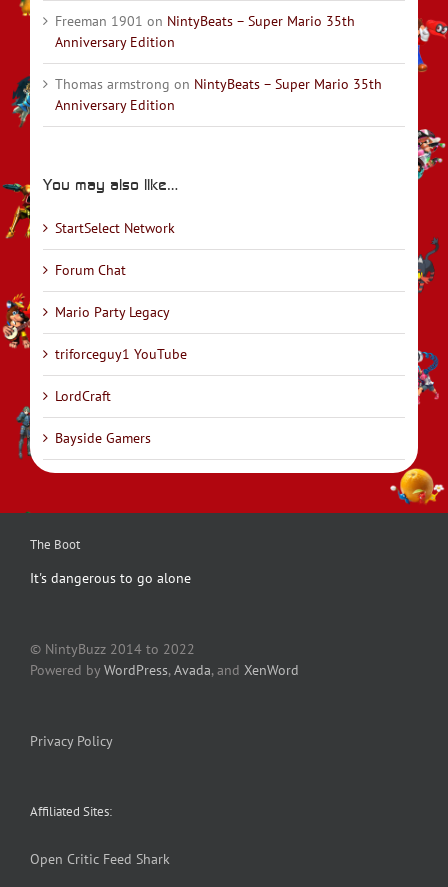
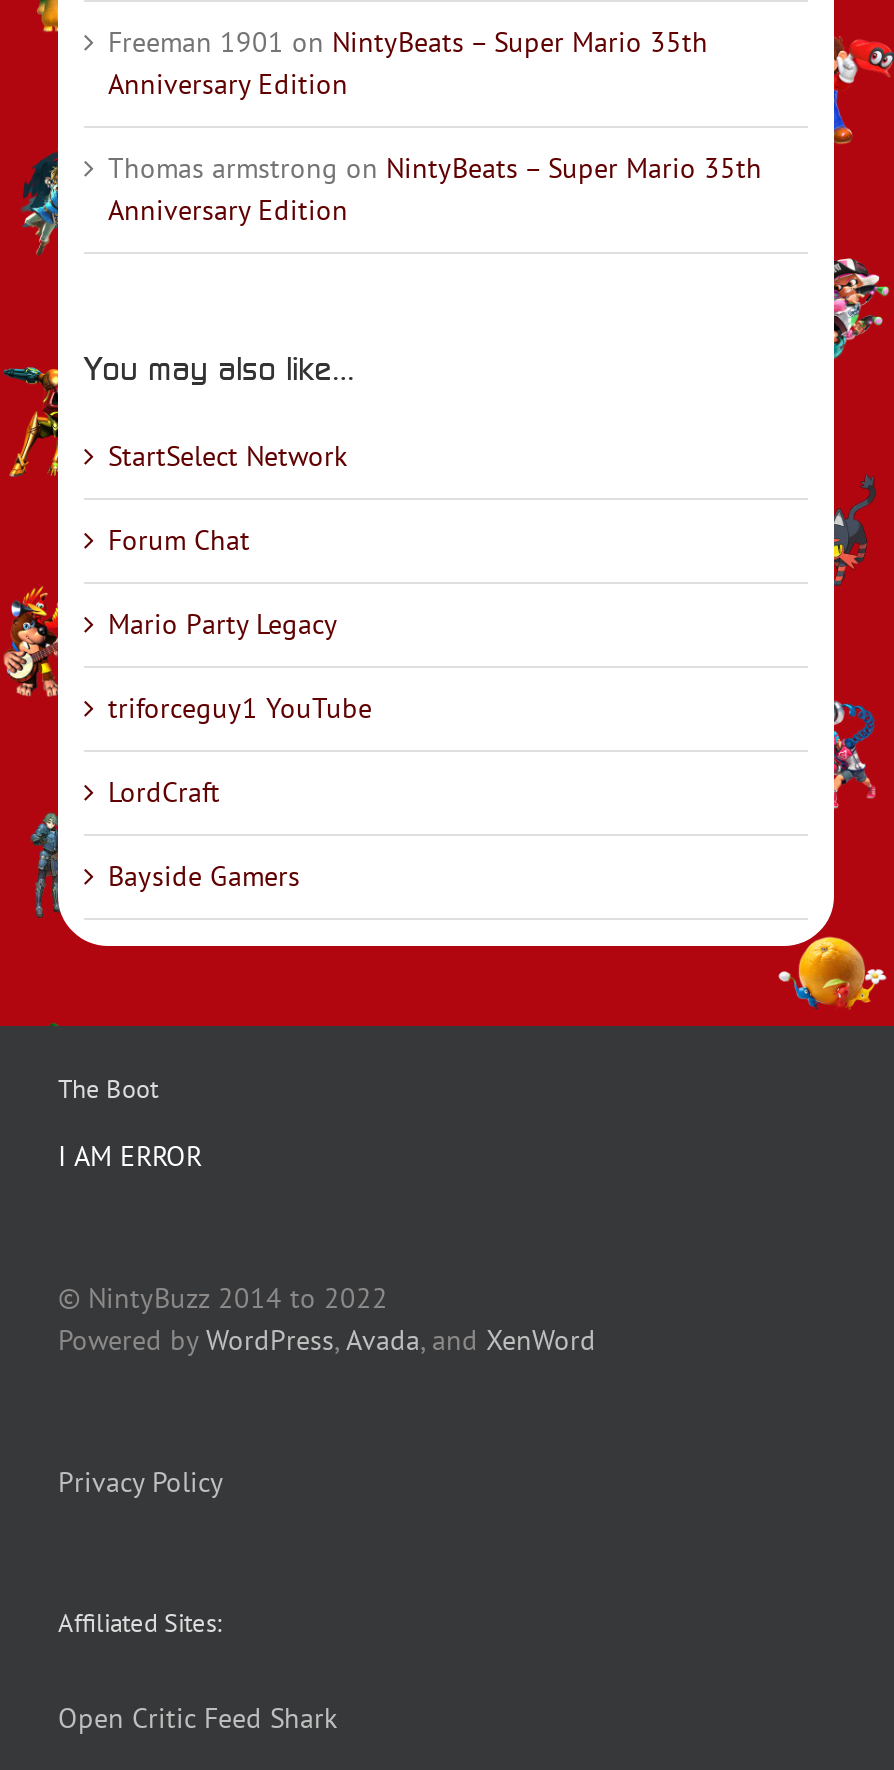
[30,569,191,587] It's dangerous to go alone -> [58,1137,202,1173] I AM ERROR

